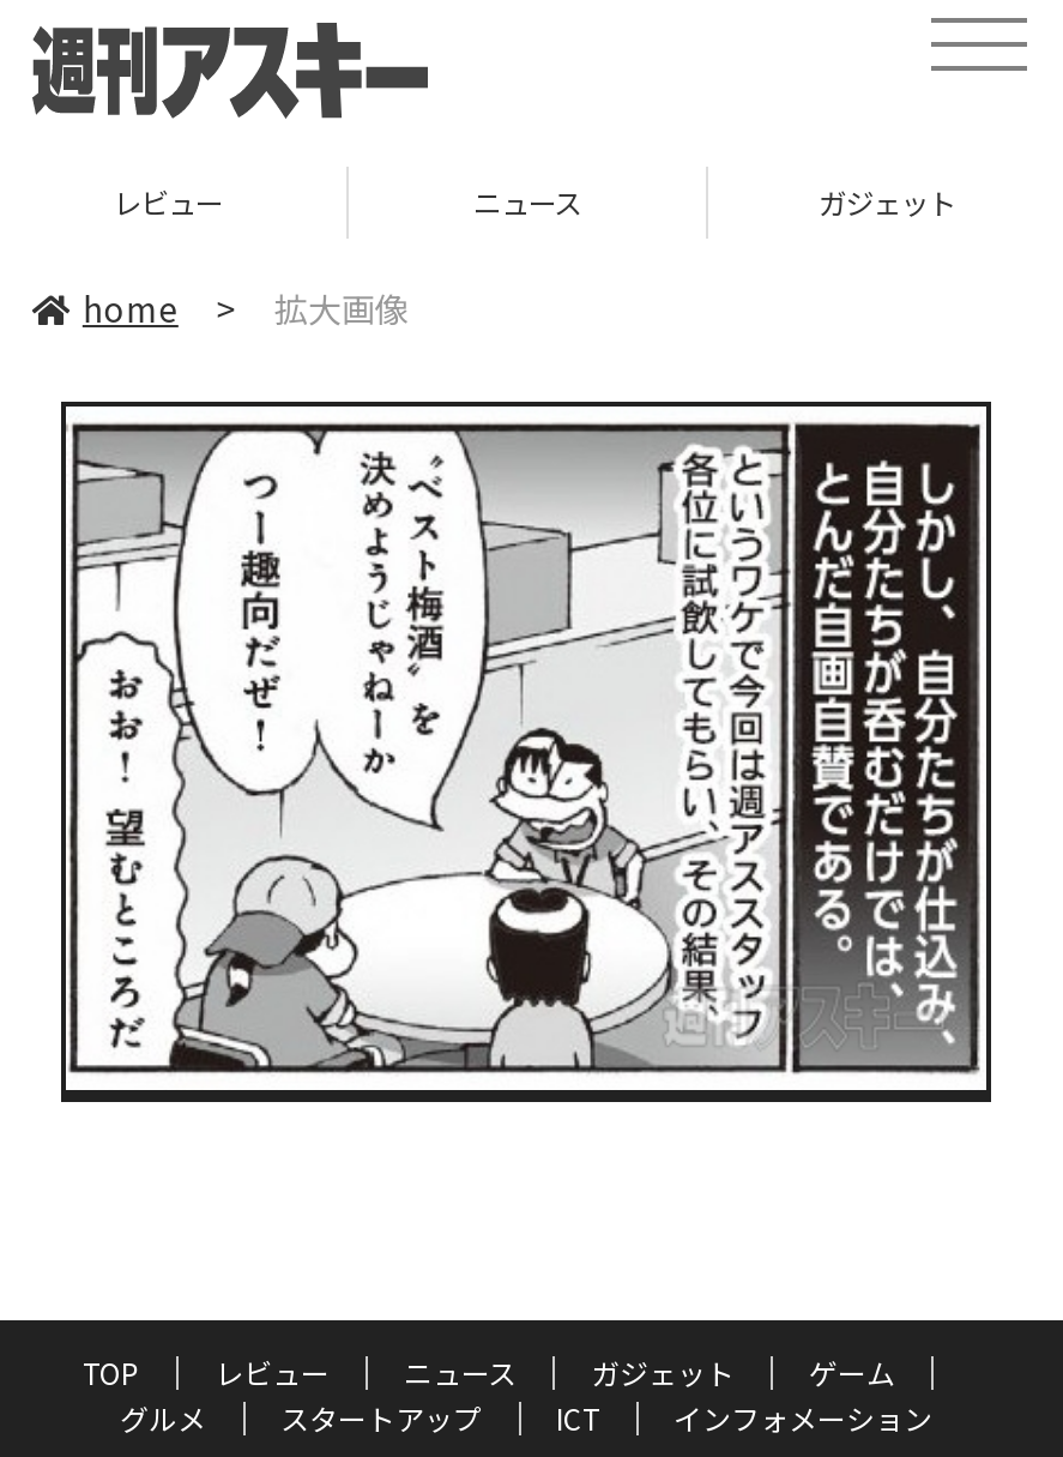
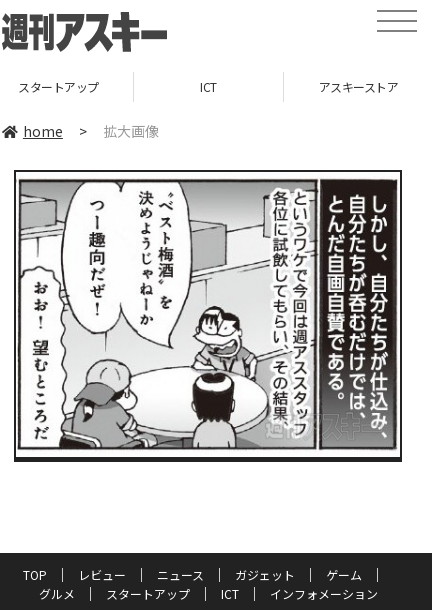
[113,181,956,222] レビュー | ニュース | ガジェット -> [18,78,398,95] スタートアップ | ICT | アスキーストア

